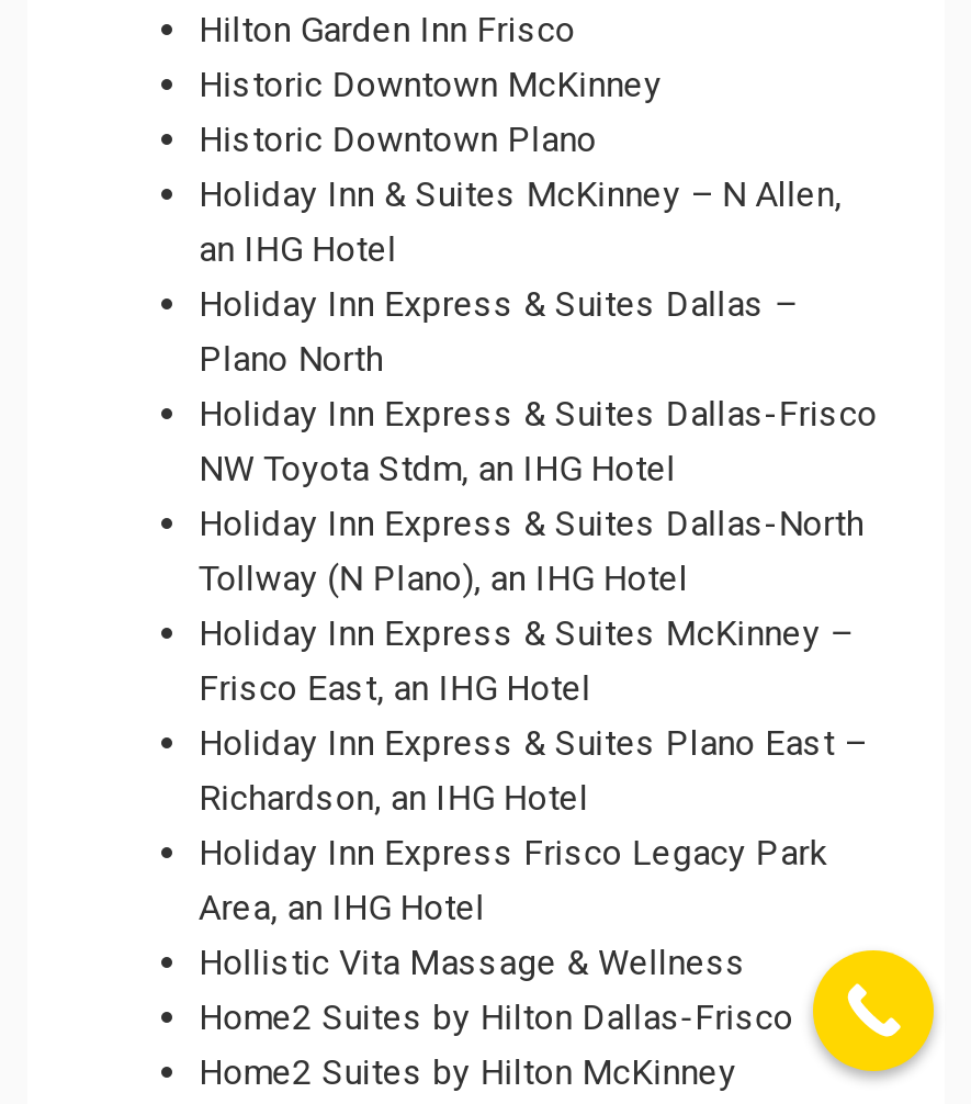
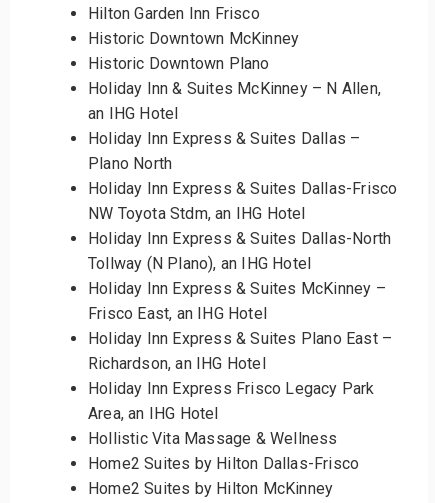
[809,946,938,1082] [image] -> none

